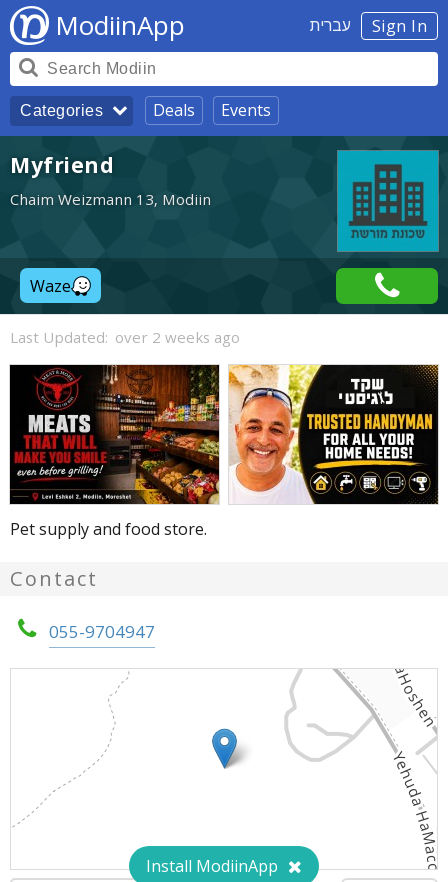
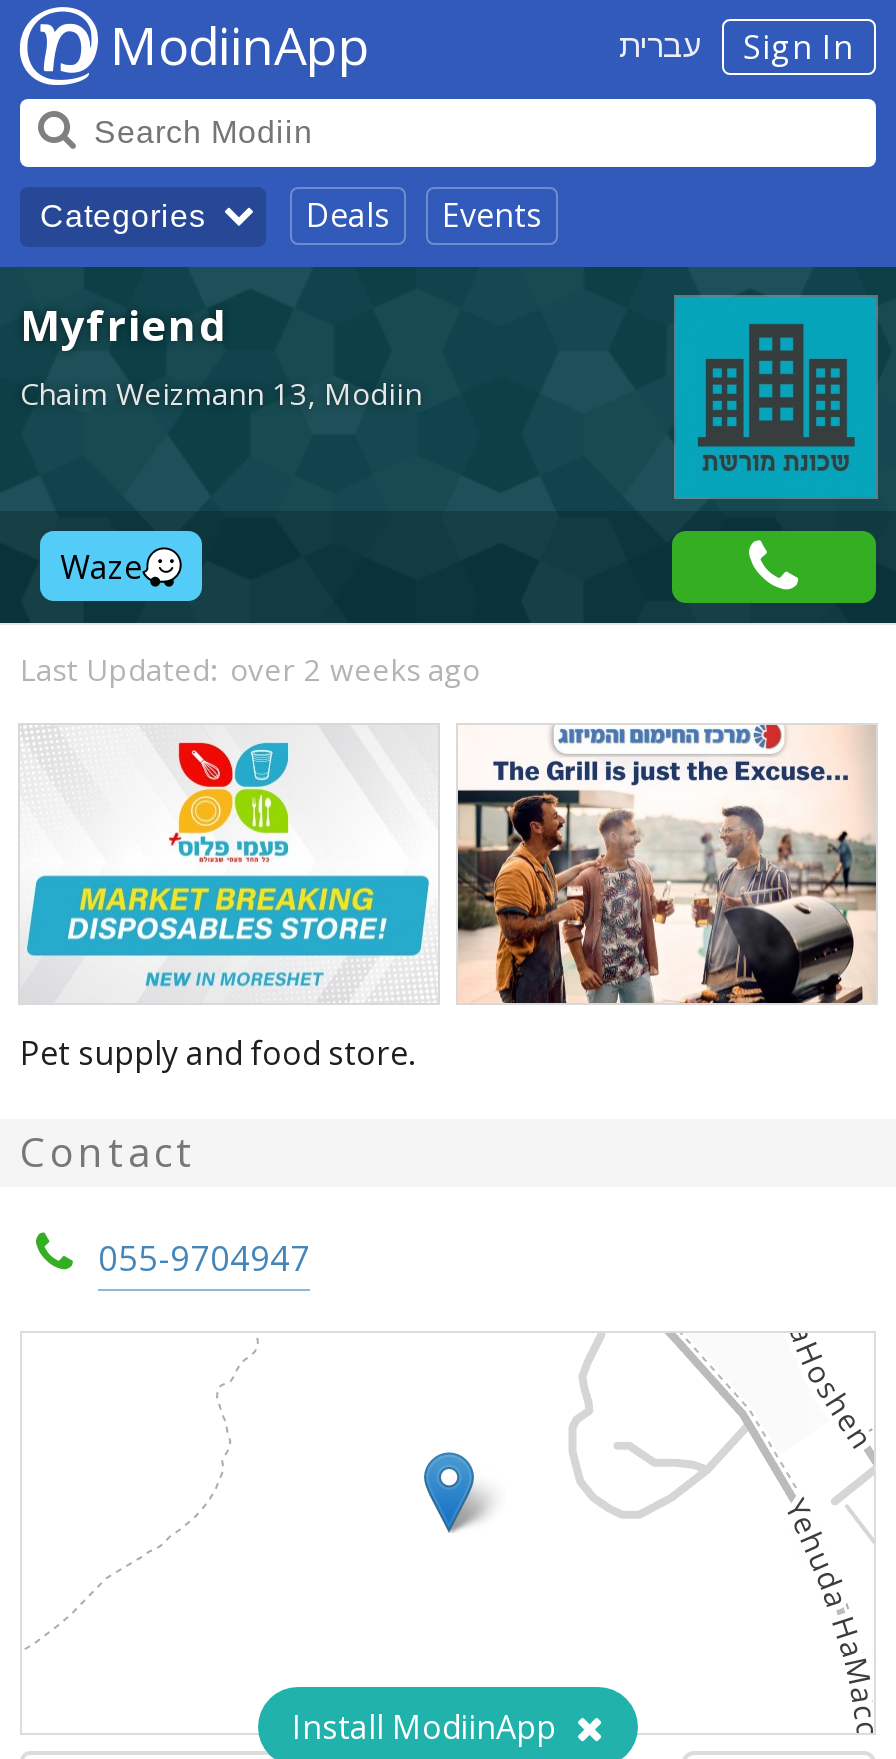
[9,364,220,505] [image] -> [20,725,438,1003] [image]
[228,364,439,505] [image] -> [456,723,878,1005] [image]

